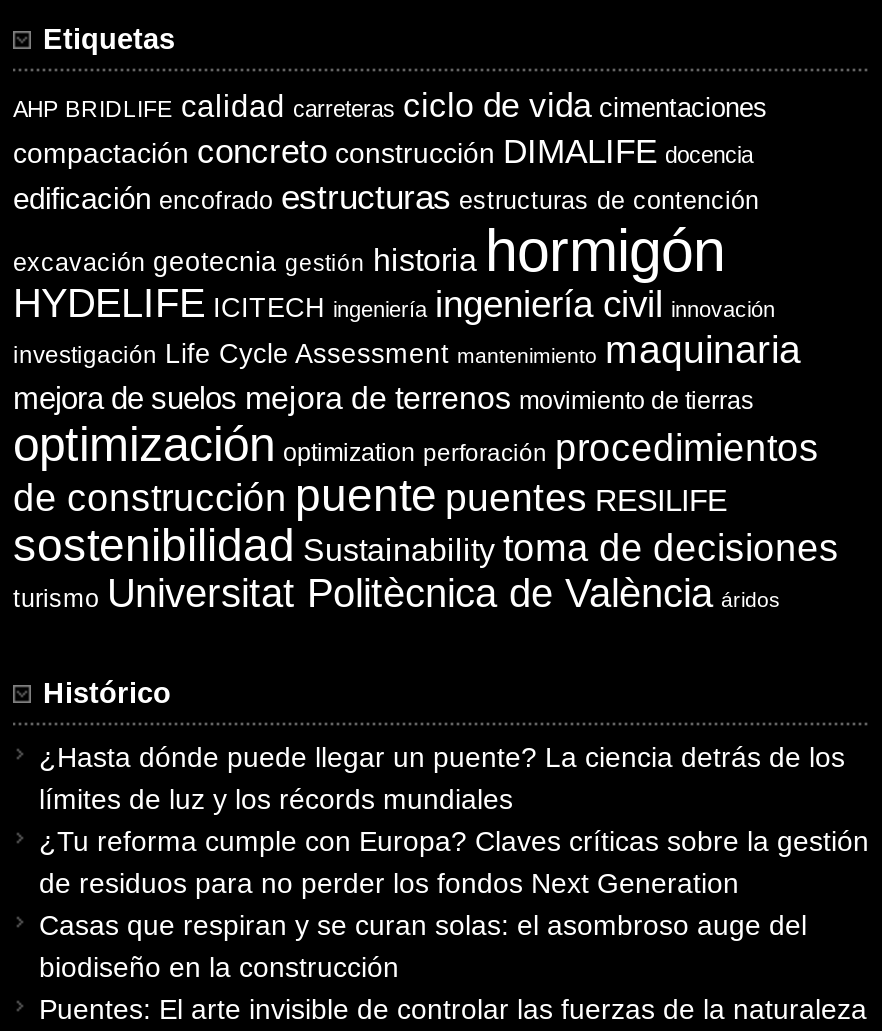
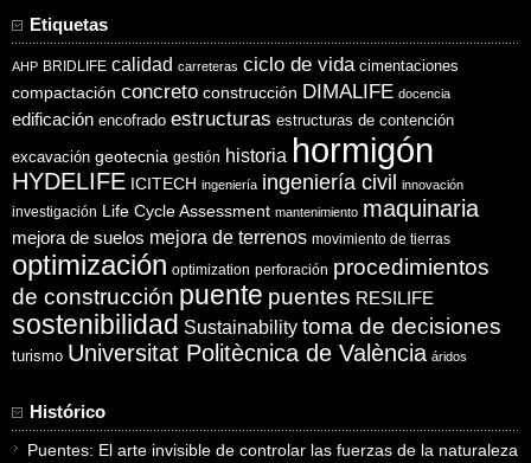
[39,740,869,982] ¿Hasta dónde puede llegar un puente? La ciencia detrás de los | límites de luz y los récords mundiales | ¿Tu reforma cumple con Europa? Claves críticas sobre la gestión | de residuos para no perder los fondos Next Generation | Casas que respiran y se curan solas: el asombroso auge del | biodiseño en la construcción -> none

